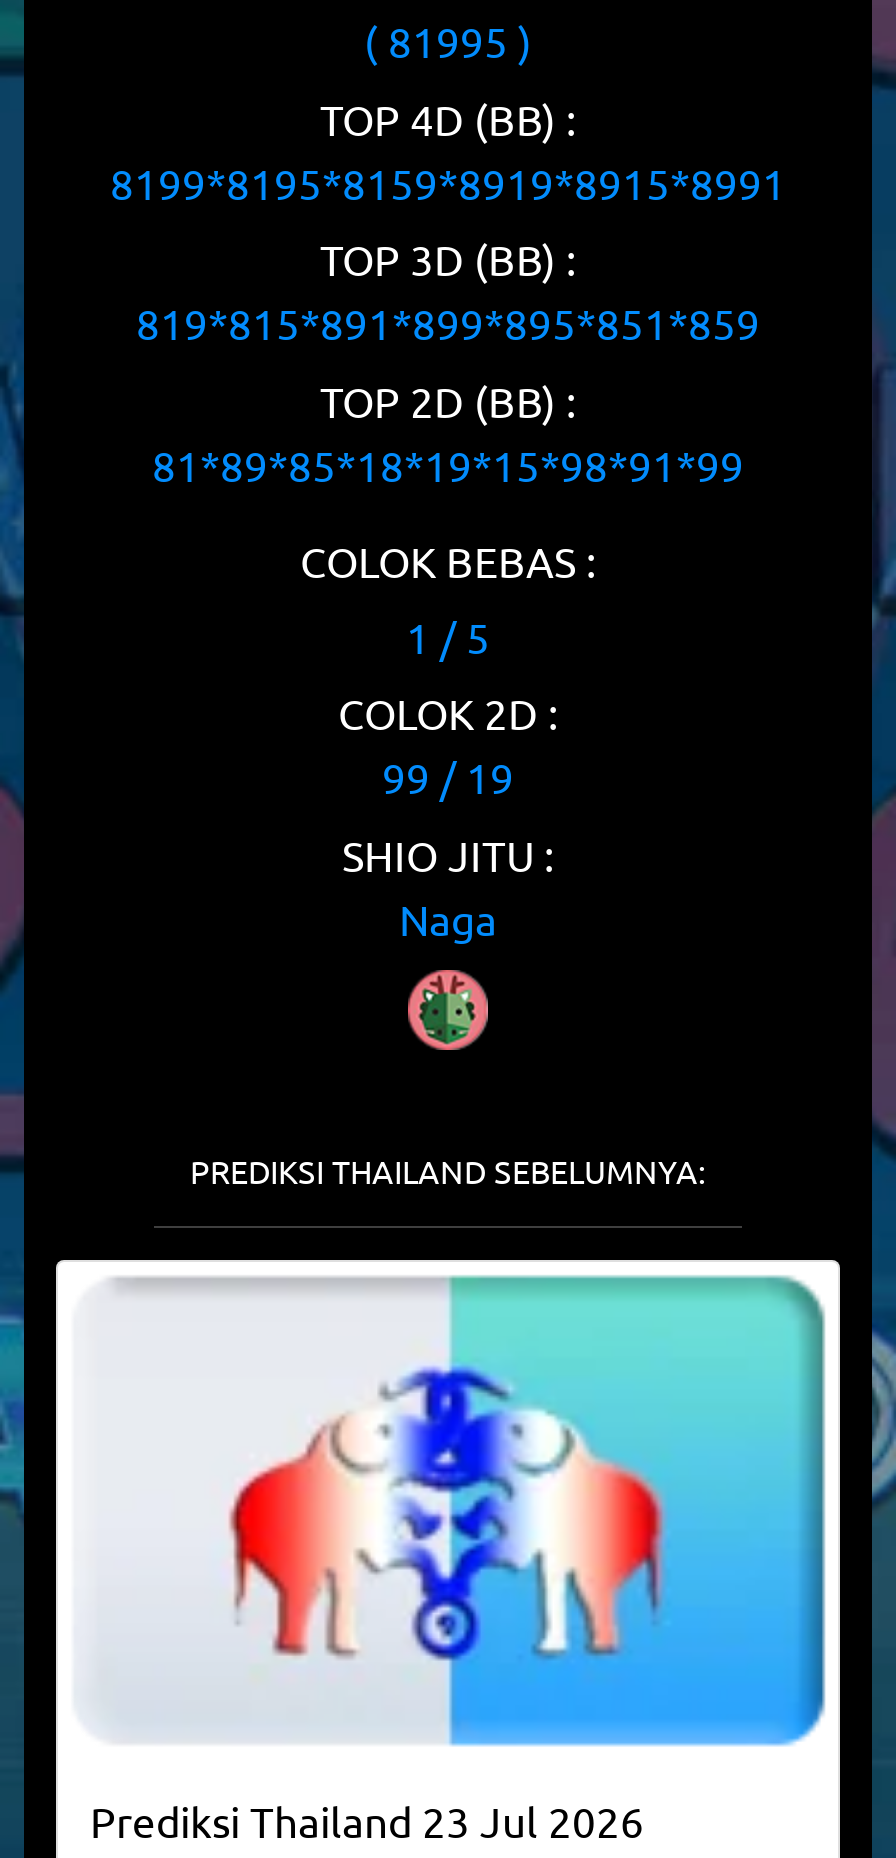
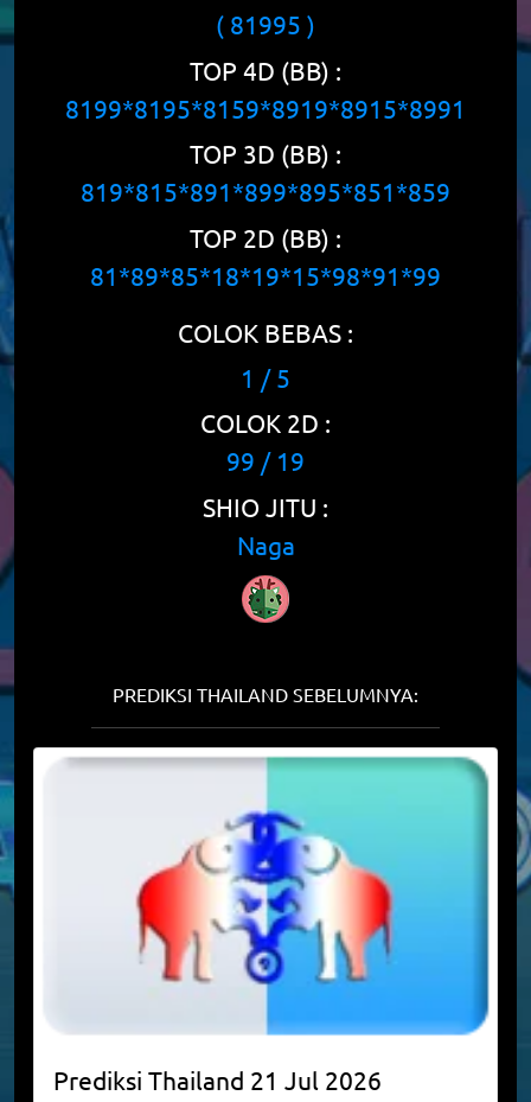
[90,1795,644,1847] Prediksi Thailand 23 Jul 2026 -> [53,1064,382,1095] Prediksi Thailand 21 Jul 2026

